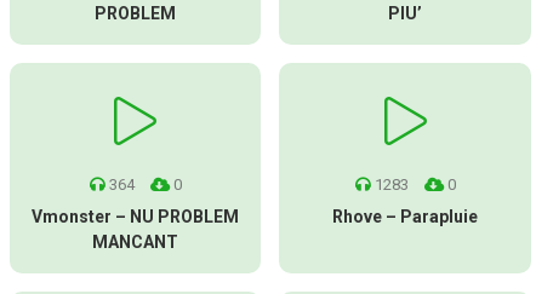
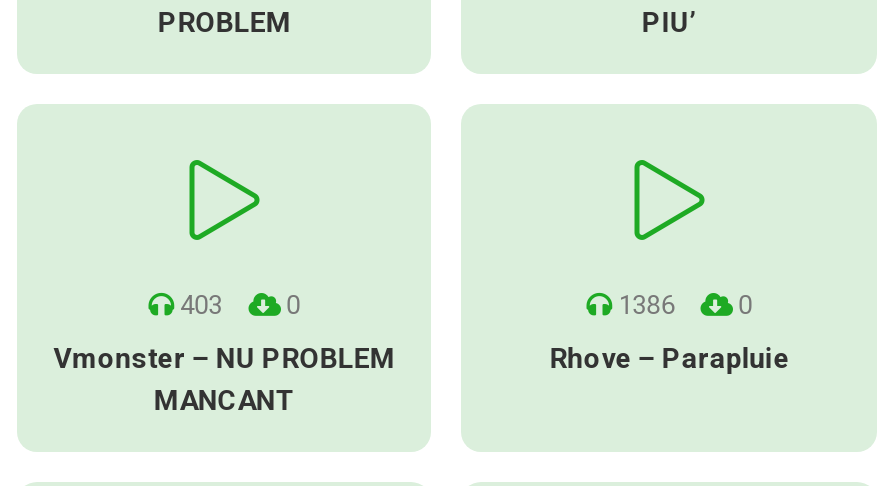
[105,175,182,194] 364 0 -> [174,290,300,320] 403 0
[371,175,456,194] 1283 0 -> [613,290,753,320] 1386 0

